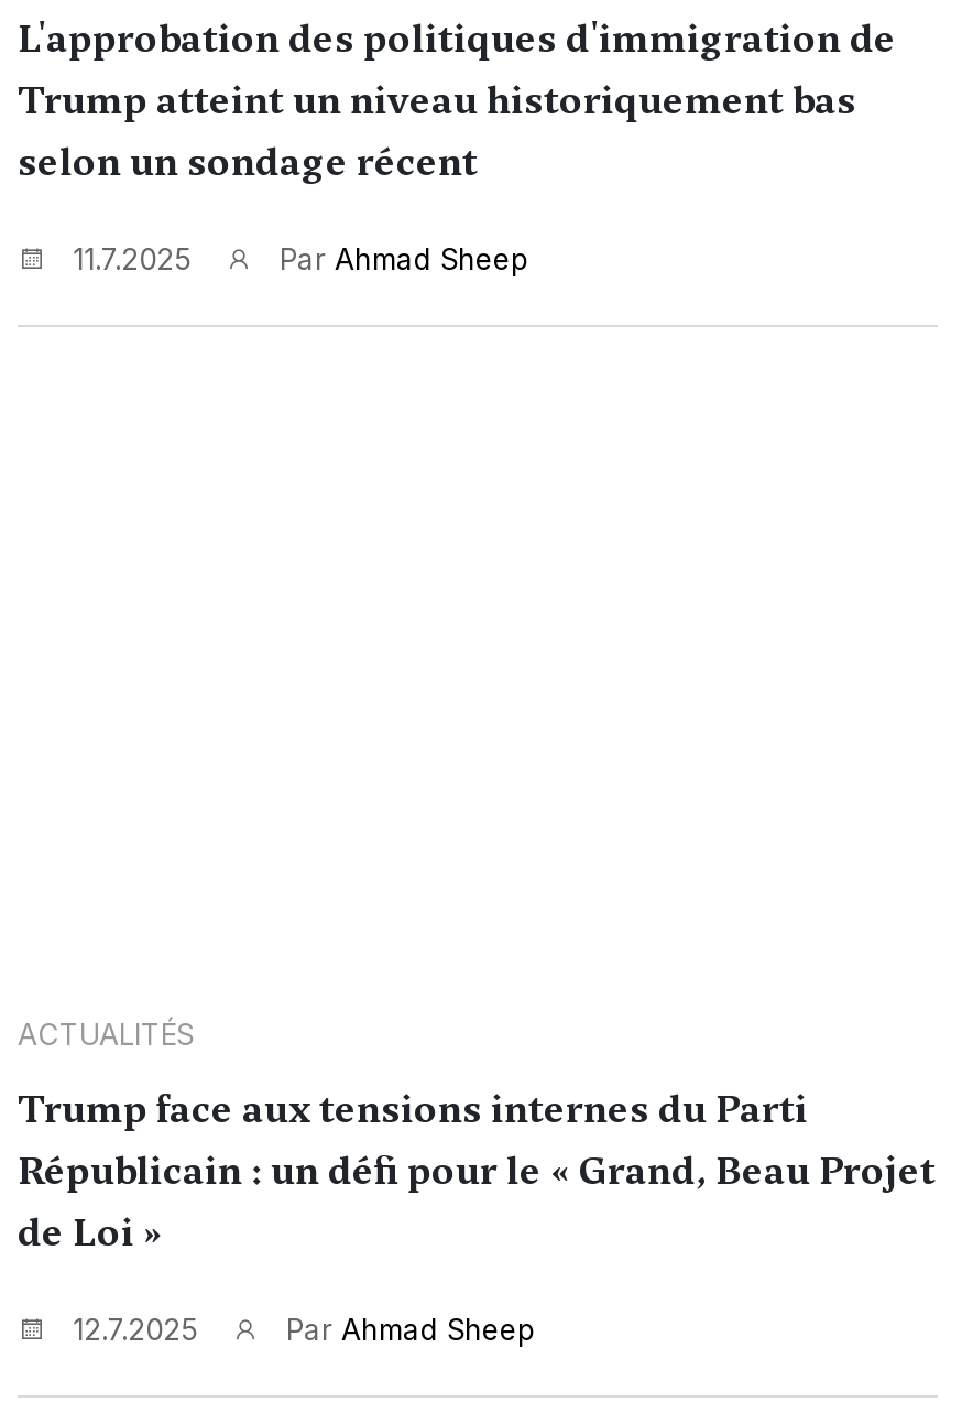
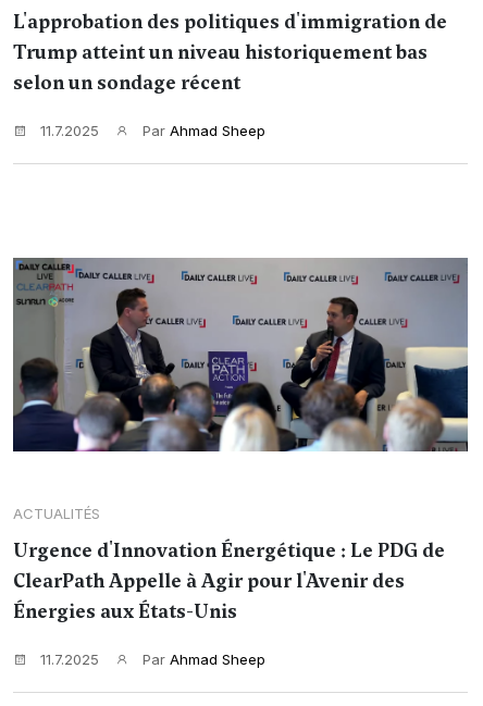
none -> [12,257,469,453] [image]
[18,1083,936,1259] Trump face aux tensions internes du Parti | Républicain : un défi pour le « Grand, Beau Projet | de Loi » -> [13,537,445,624] Urgence d'Innovation Énergétique : Le PDG de | ClearPath Appelle à Agir pour l'Avenir des | Énergies aux États-Unis
[64,1312,198,1347] 12.7.2025 -> [36,651,99,668] 11.7.2025

